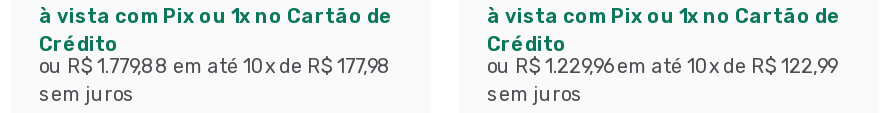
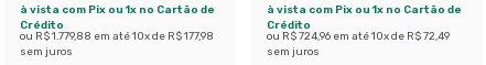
[487,54,837,76] ou R$ 1.229,96 em até 10 x de R$ 122,99 -> [267,30,450,42] ou R$ 724,96 em até 10 x de R$ 72,49

